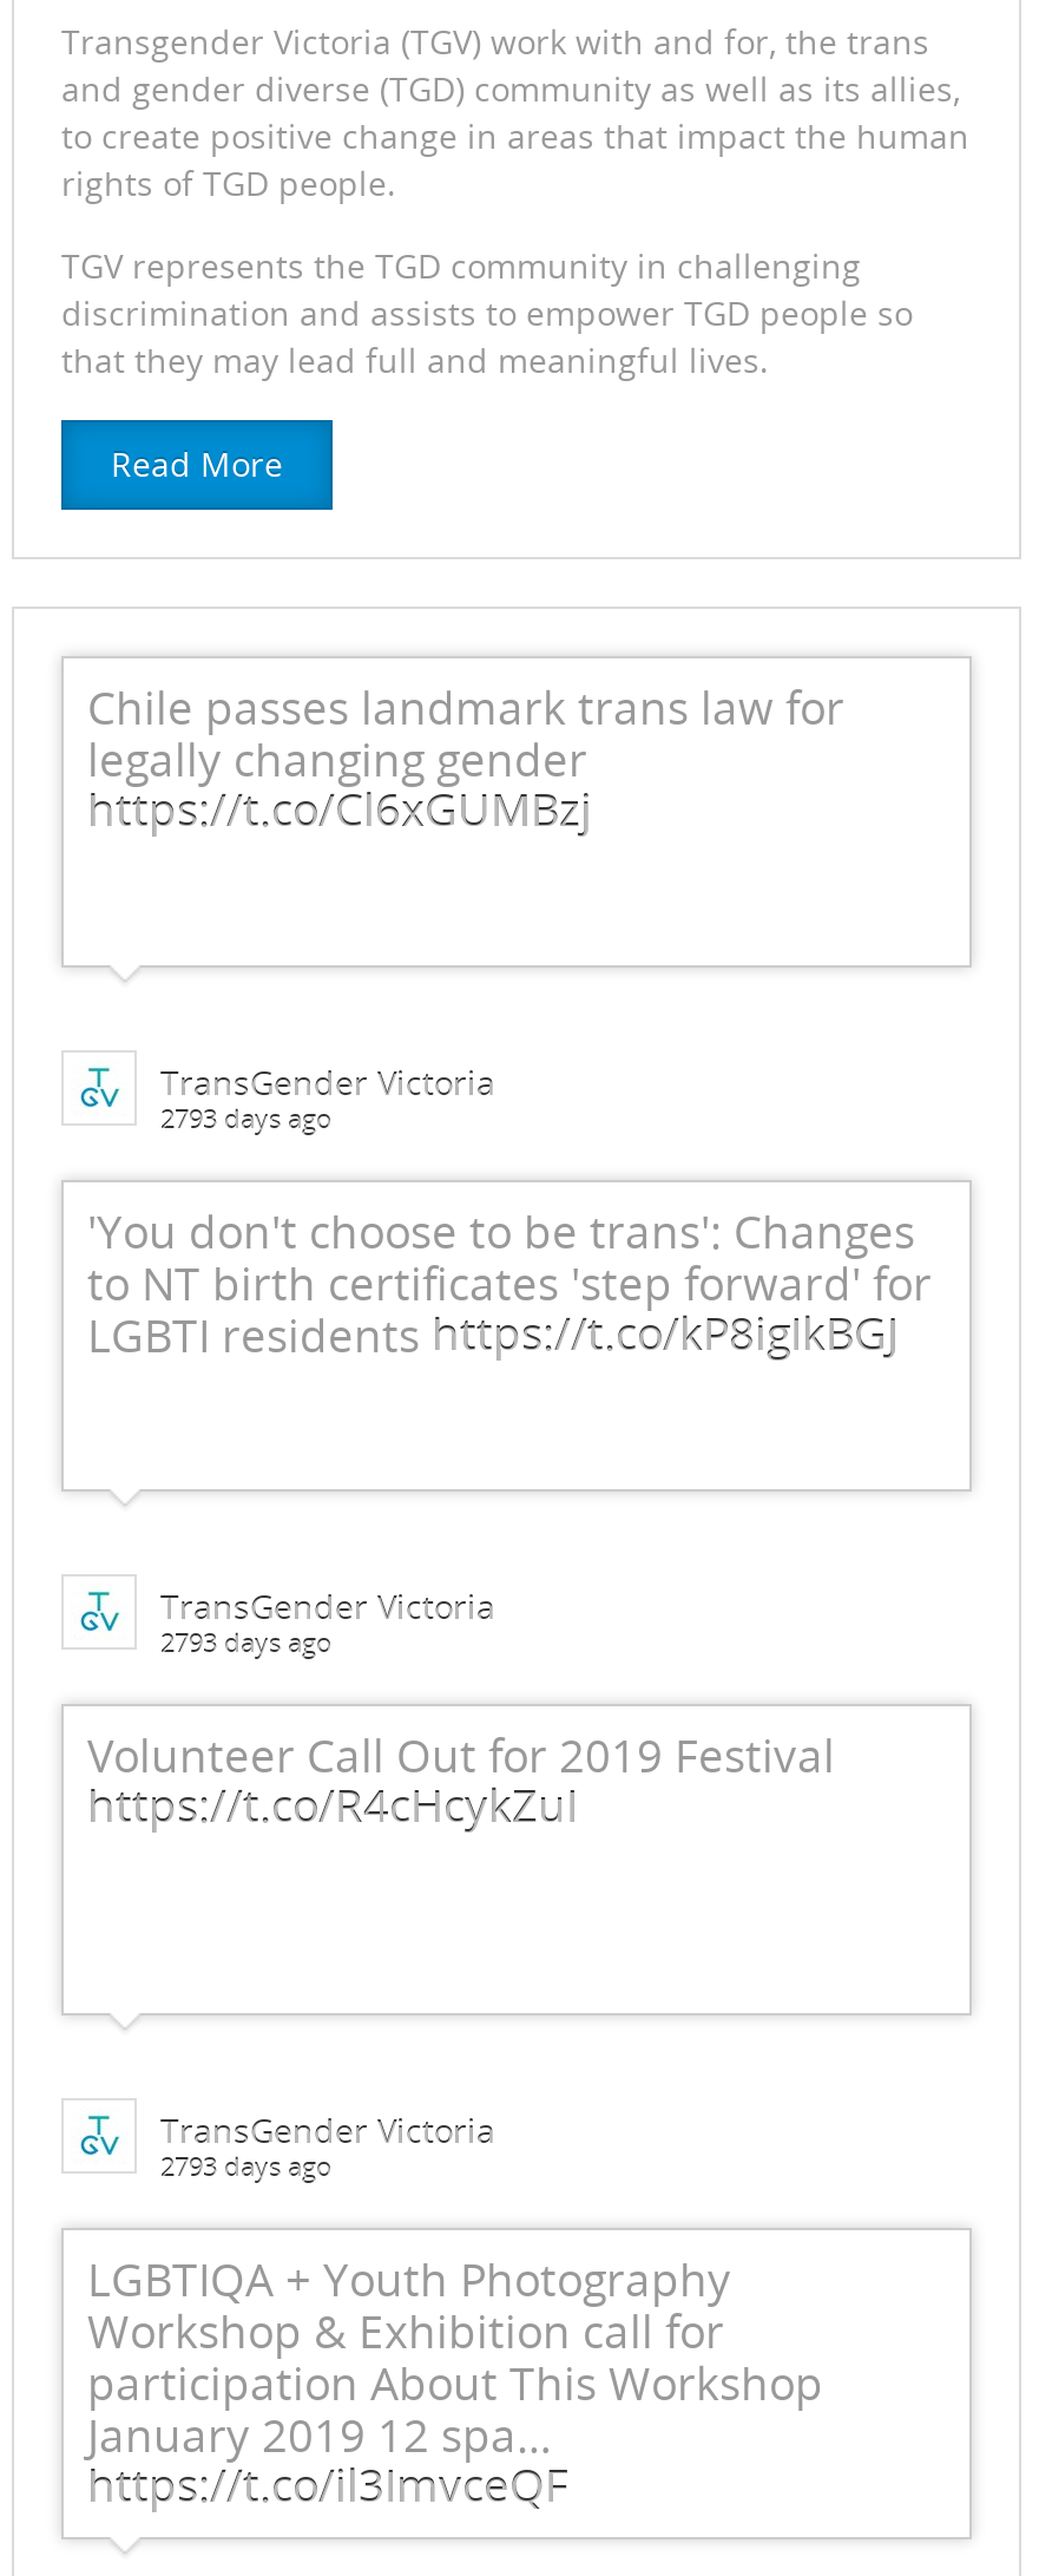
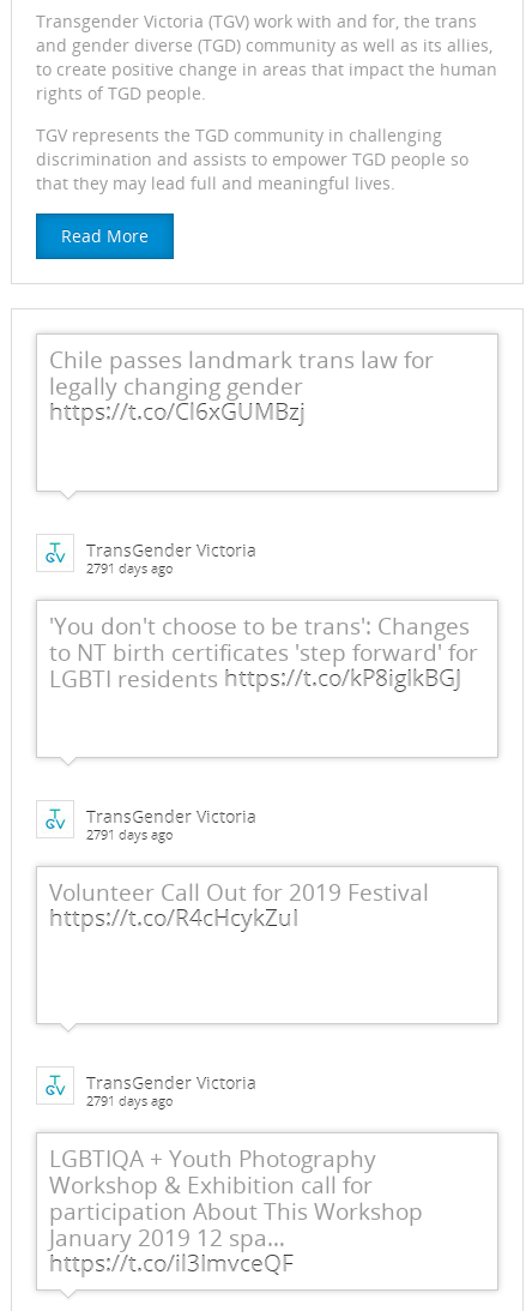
[160,1102,333,1138] 2793 days ago -> [86,560,174,578] 2791 days ago
[160,1626,333,1661] 2793 days ago -> [86,826,174,844] 2791 days ago
[160,2150,333,2185] 2793 days ago -> [86,1093,174,1111] 2791 days ago

